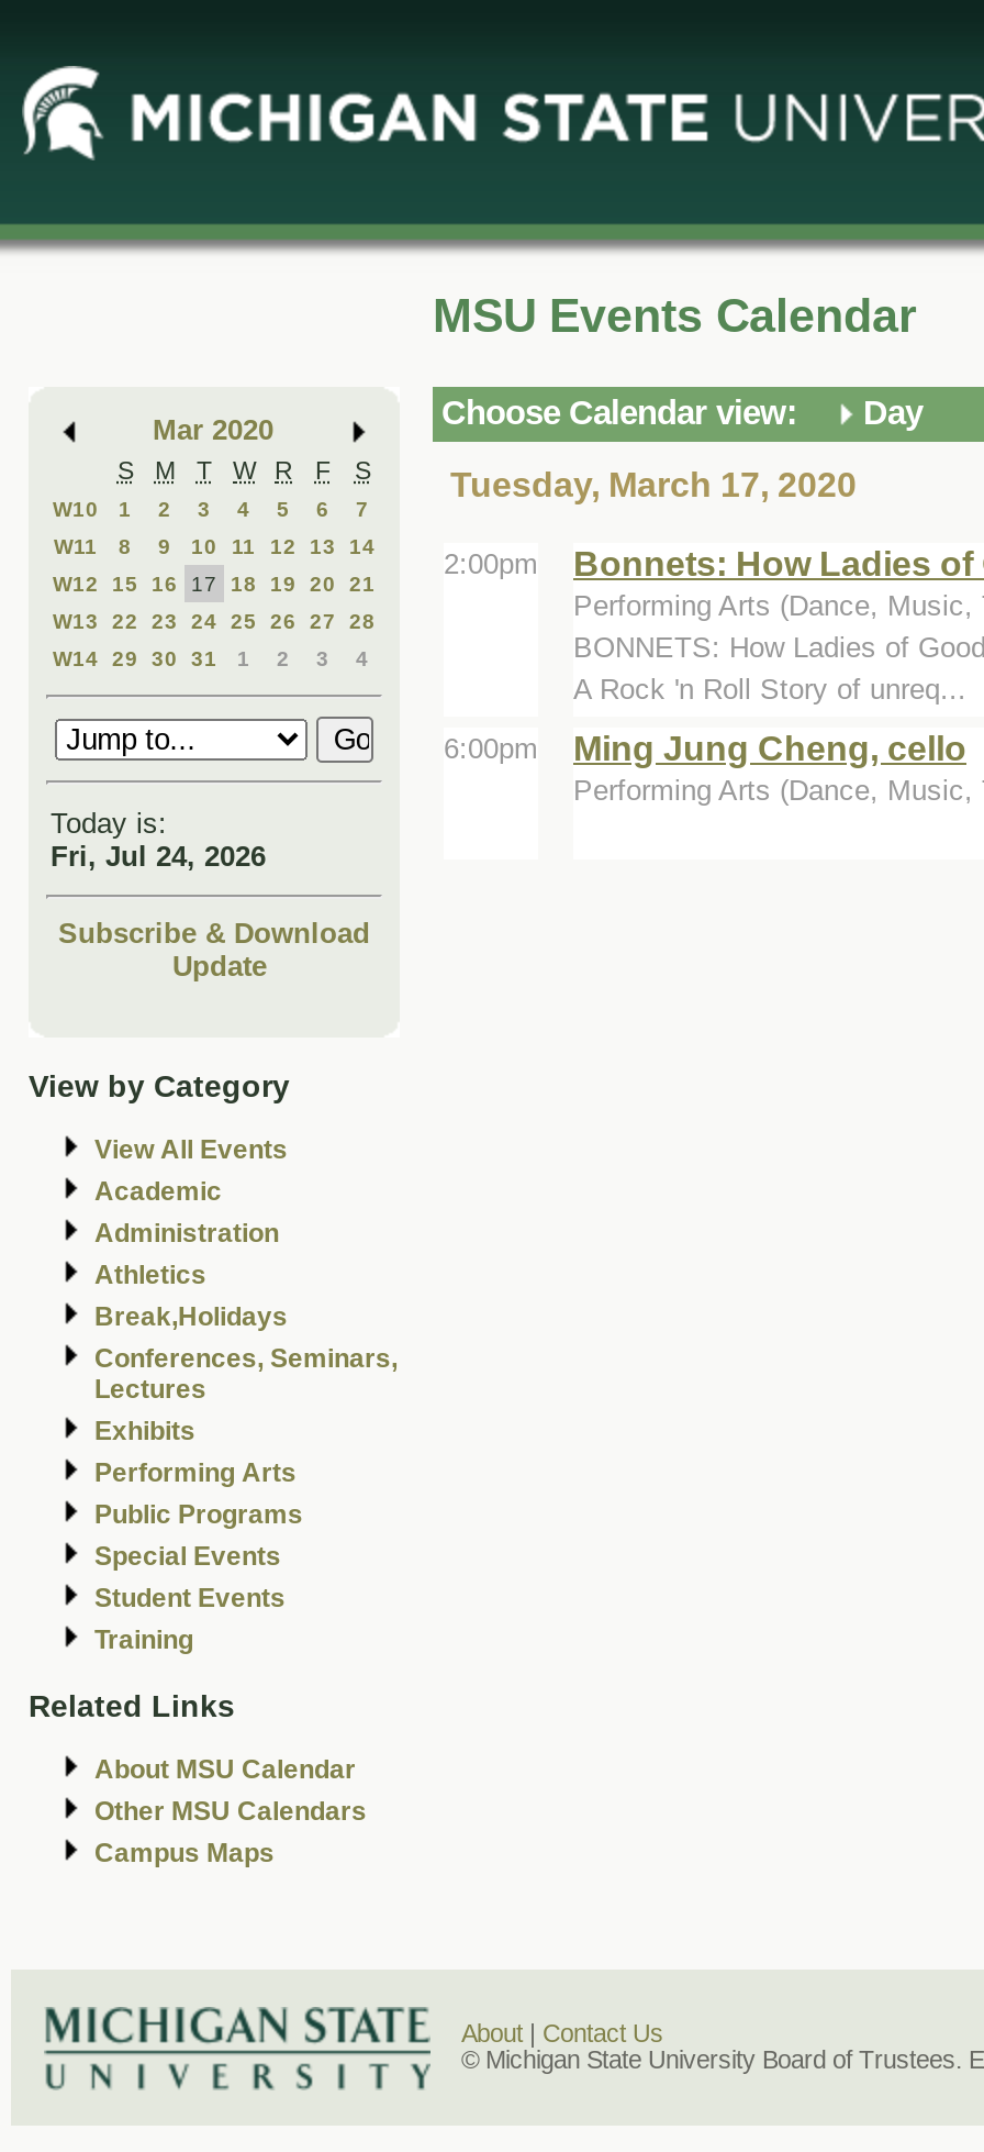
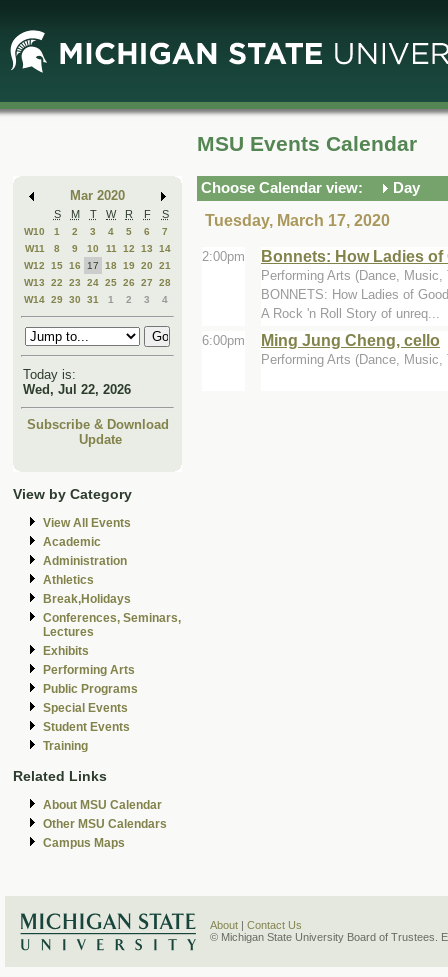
[51,840,266,873] Fri, Jul 24, 2026 -> [23,382,131,397] Wed, Jul 22, 2026

